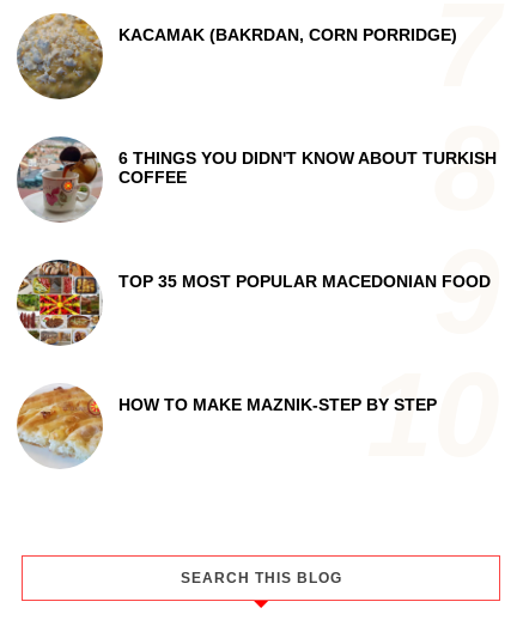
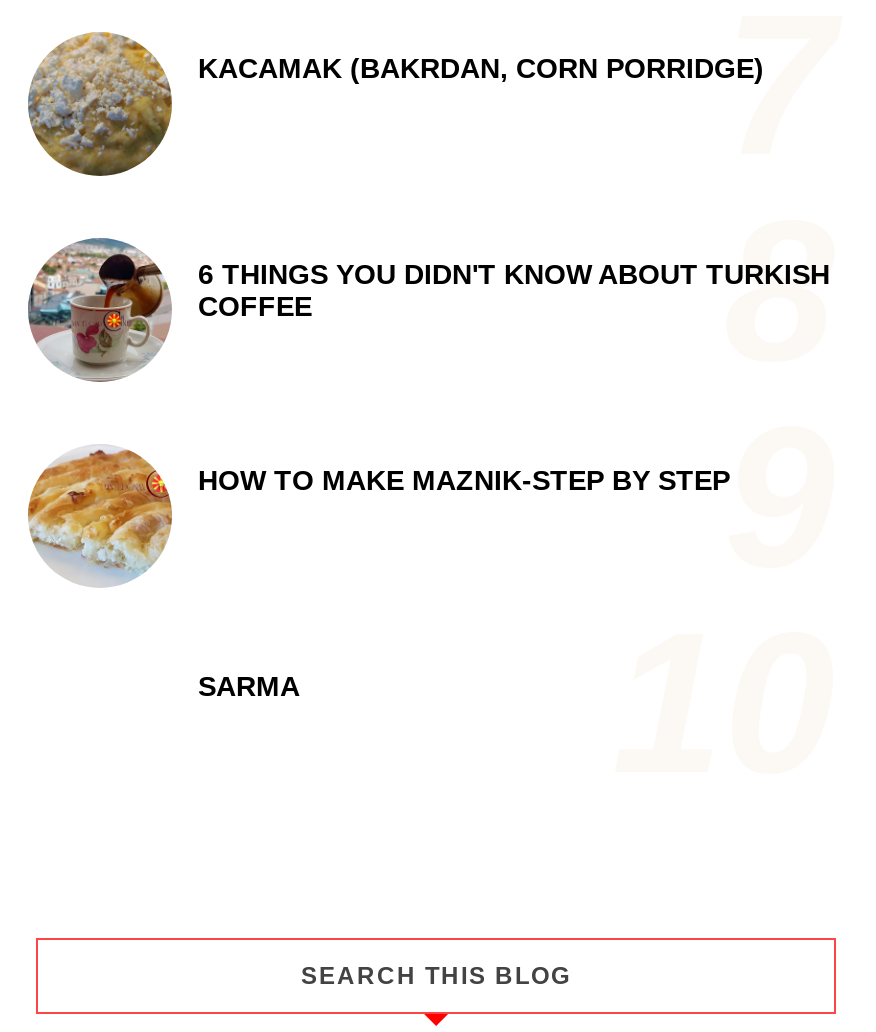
[17,259,491,345] [image] | TOP 35 MOST POPULAR MACEDONIAN FOOD -> none
moved [14,383,437,470] -> [24,444,730,590]: [image] | HOW TO MAKE MAZNIK-STEP BY STEP
none -> [198,670,300,702] SARMA

